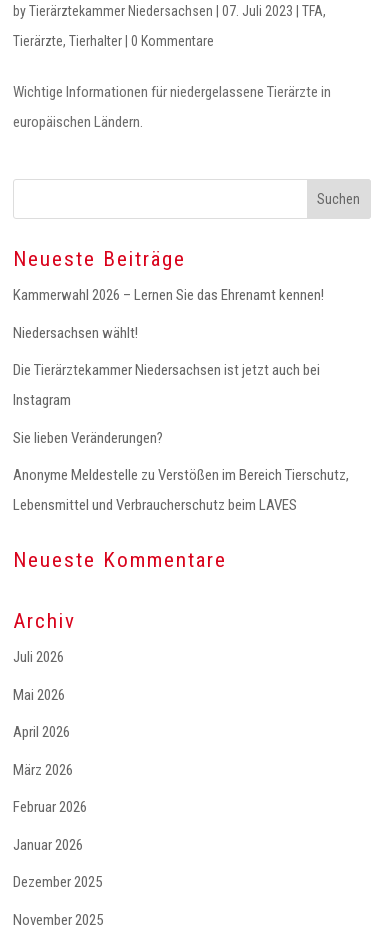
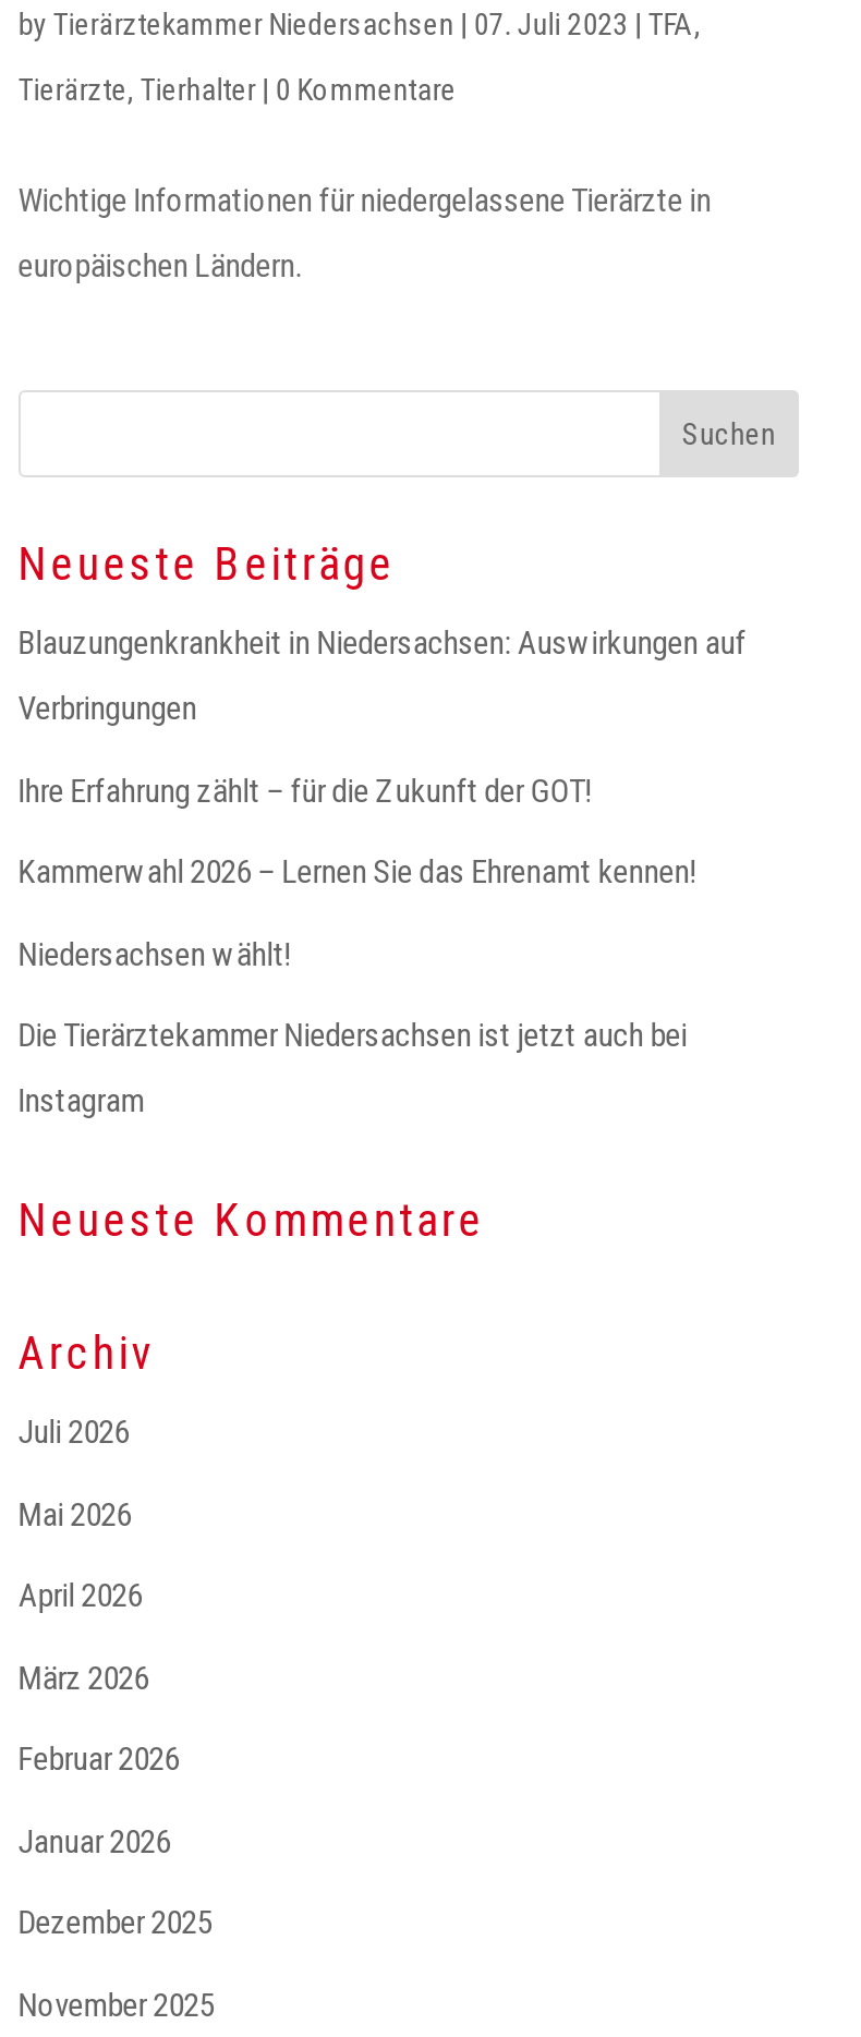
none -> [18,623,746,810] Blauzungenkrankheit in Niedersachsen: Auswirkungen auf | Verbringungen | Ihre Erfahrung zählt – für die Zukunft der GOT!
moved [13,286,324,409] -> [18,852,696,1120]: Kammerwahl 2026 – Lernen Sie das Ehrenamt kennen! | Niedersachsen wählt! | Die Tierärztekammer Niedersachsen ist jetzt auch bei | Instagram
[13,428,349,514] Sie lieben Veränderungen? | Anonyme Meldestelle zu Verstößen im Bereich Tierschutz, | Lebensmittel und Verbraucherschutz beim LAVES -> none

